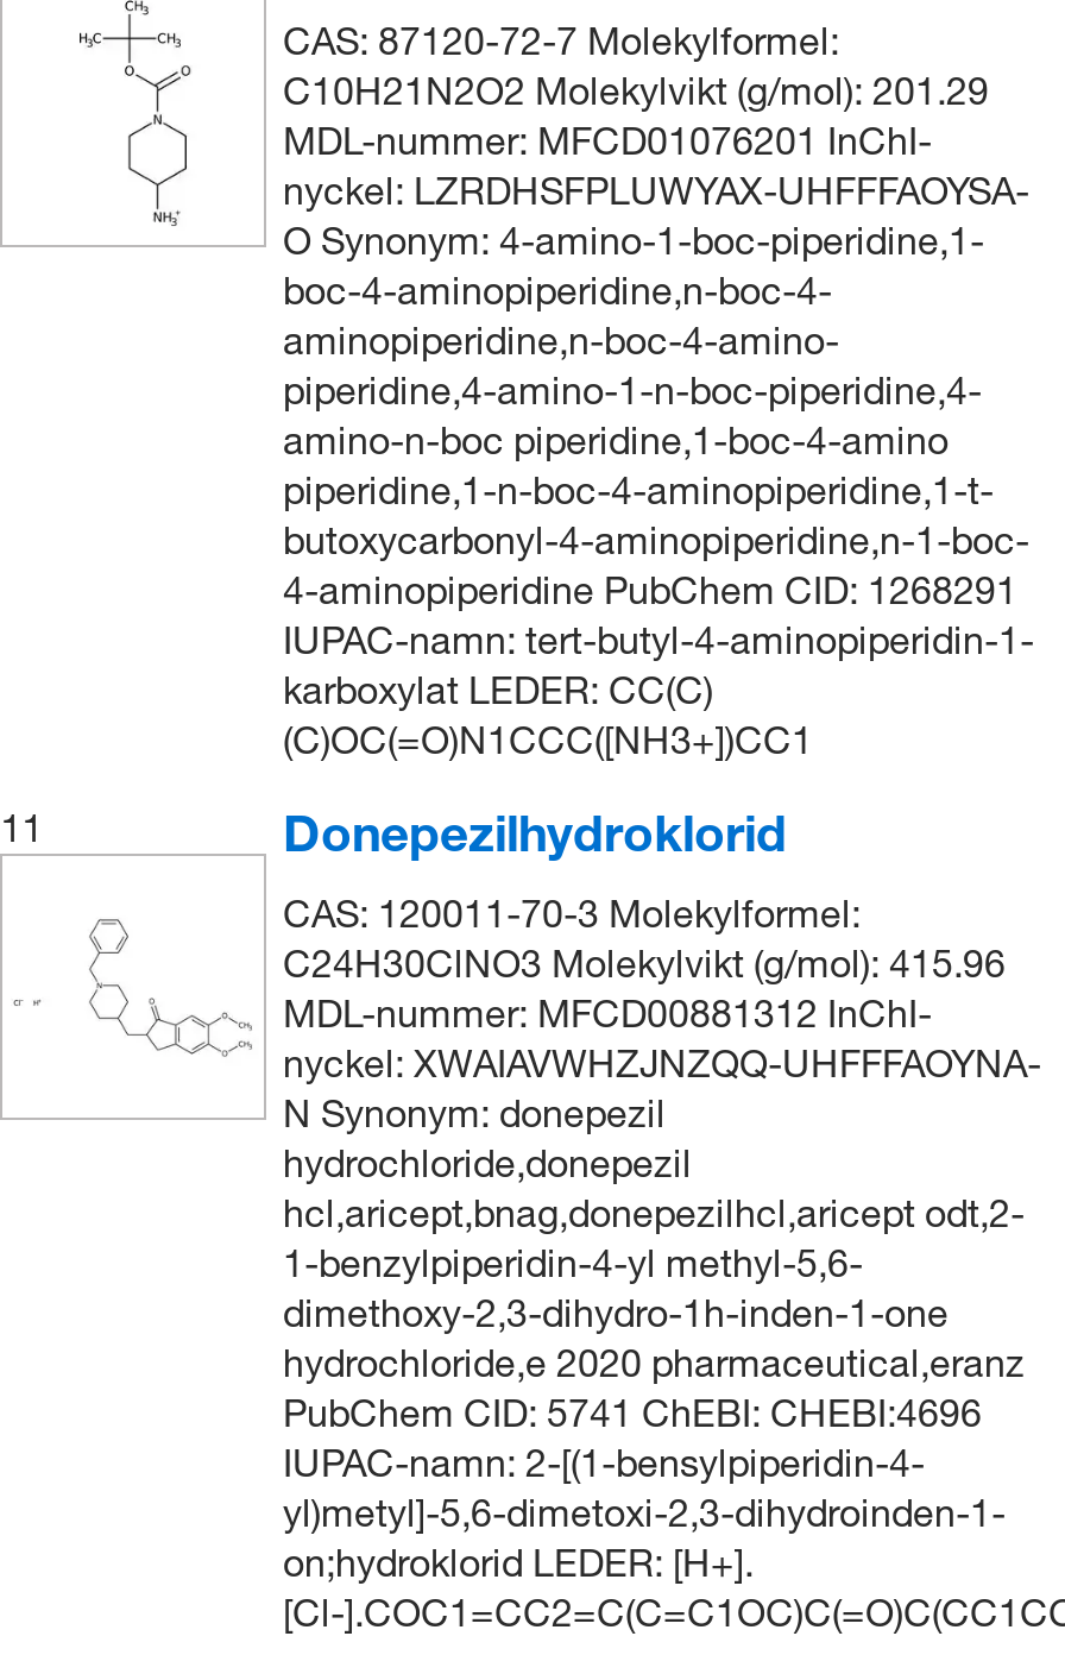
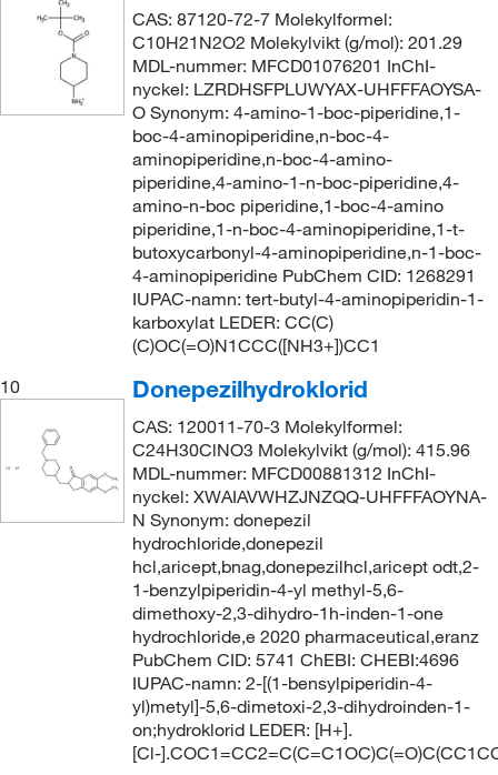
[0,804,43,851] 11 -> [0,375,20,397] 10

